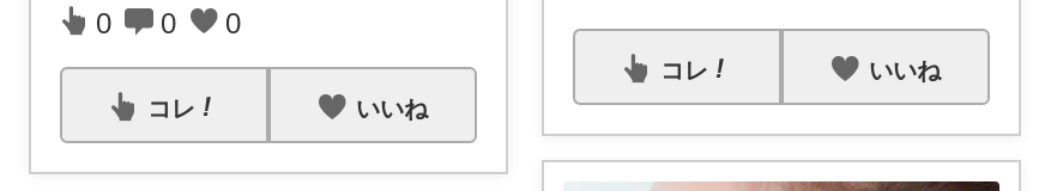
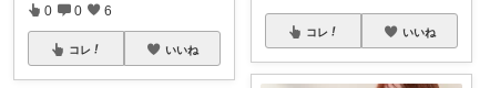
[96,7,242,35] 0 0 0 -> [44,3,112,16] 0 0 6

